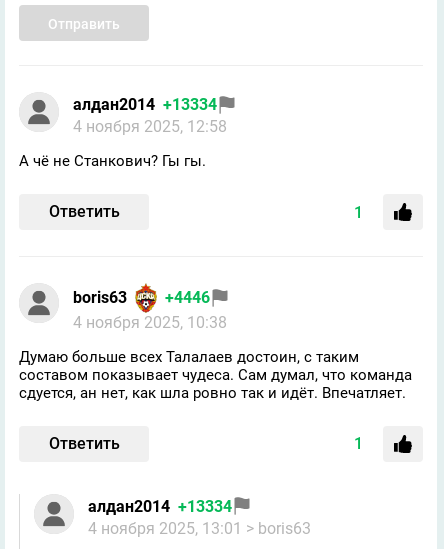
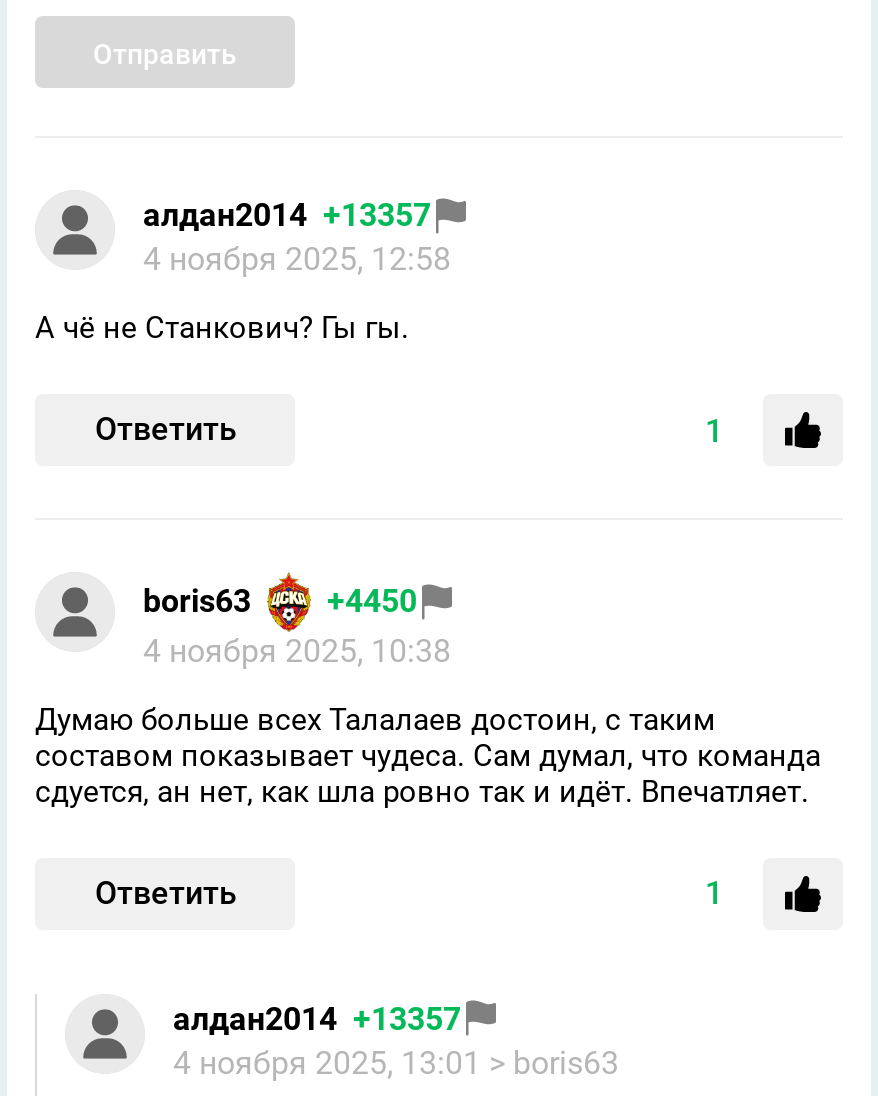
[73,95,217,114] алдан2014 +13334 -> [143,196,431,234] алдан2014 +13357
[73,288,210,307] boris63 +4446 -> [143,583,417,621] boris63 +4450
[88,497,232,516] алдан2014 +13334 -> [173,1000,461,1038] алдан2014 +13357

